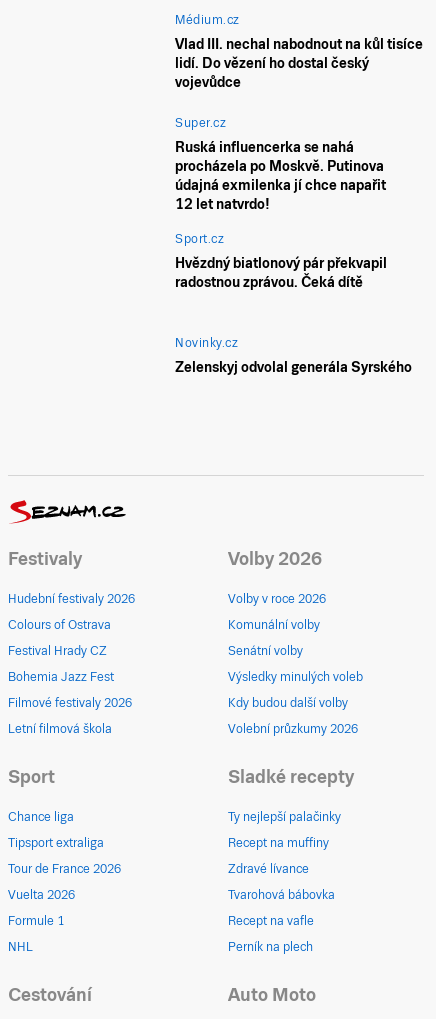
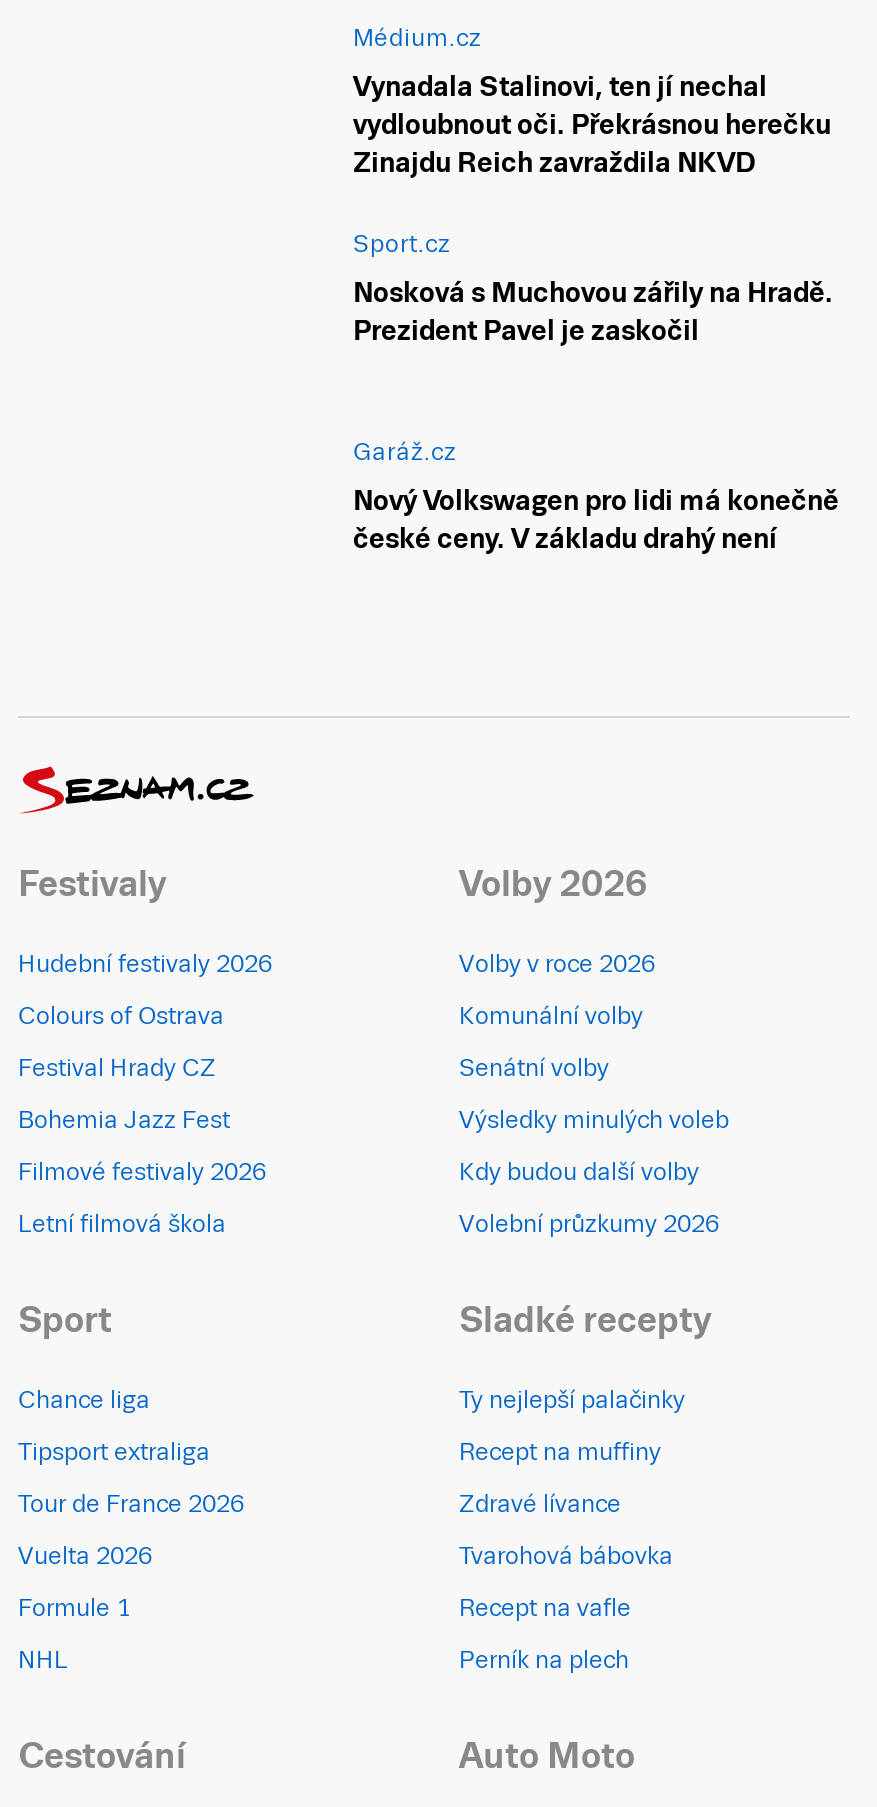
[175,36,423,212] Vlad III. nechal nabodnout na kůl tisíce | lidí. Do vězení ho dostal český | vojevůdce | Super.cz | Ruská influencerka se nahá | procházela po Moskvě. Putinova | údajná exmilenka jí chce napařit | 12 let natvrdo! -> [353,70,831,178] Vynadala Stalinovi, ten jí nechal | vydloubnout oči. Překrásnou herečku | Zinajdu Reich zavraždila NKVD
[175,255,387,290] Hvězdný biatlonový pár překvapil | radostnou zprávou. Čeká dítě -> [353,277,833,347] Nosková s Muchovou zářily na Hradě. | Prezident Pavel je zaskočil
[175,336,238,350] Novinky.cz -> [353,438,457,466] Garáž.cz
[175,359,412,375] Zelenskyj odvolal generála Syrského -> [353,484,839,554] Nový Volkswagen pro lidi má konečně | české ceny. V základu drahý není

